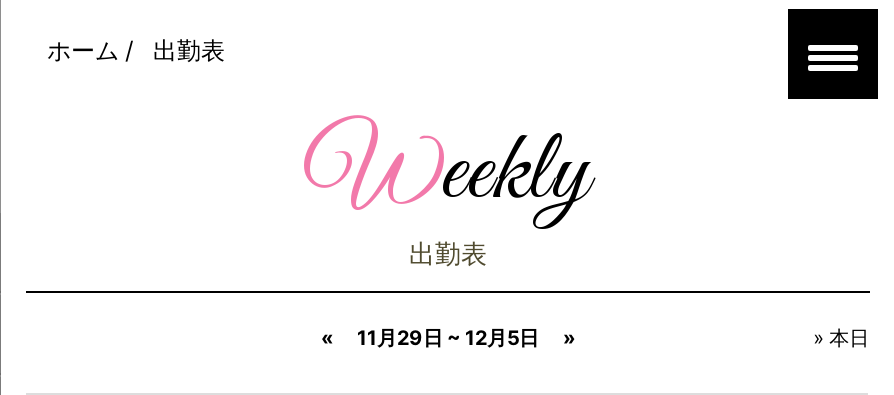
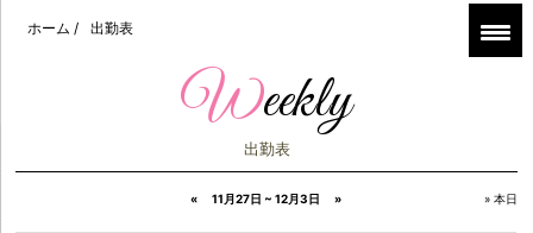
[353,325,543,349] 11月29日 ~ 12月5日 -> [210,191,323,206] 11月27日 ~ 12月3日

